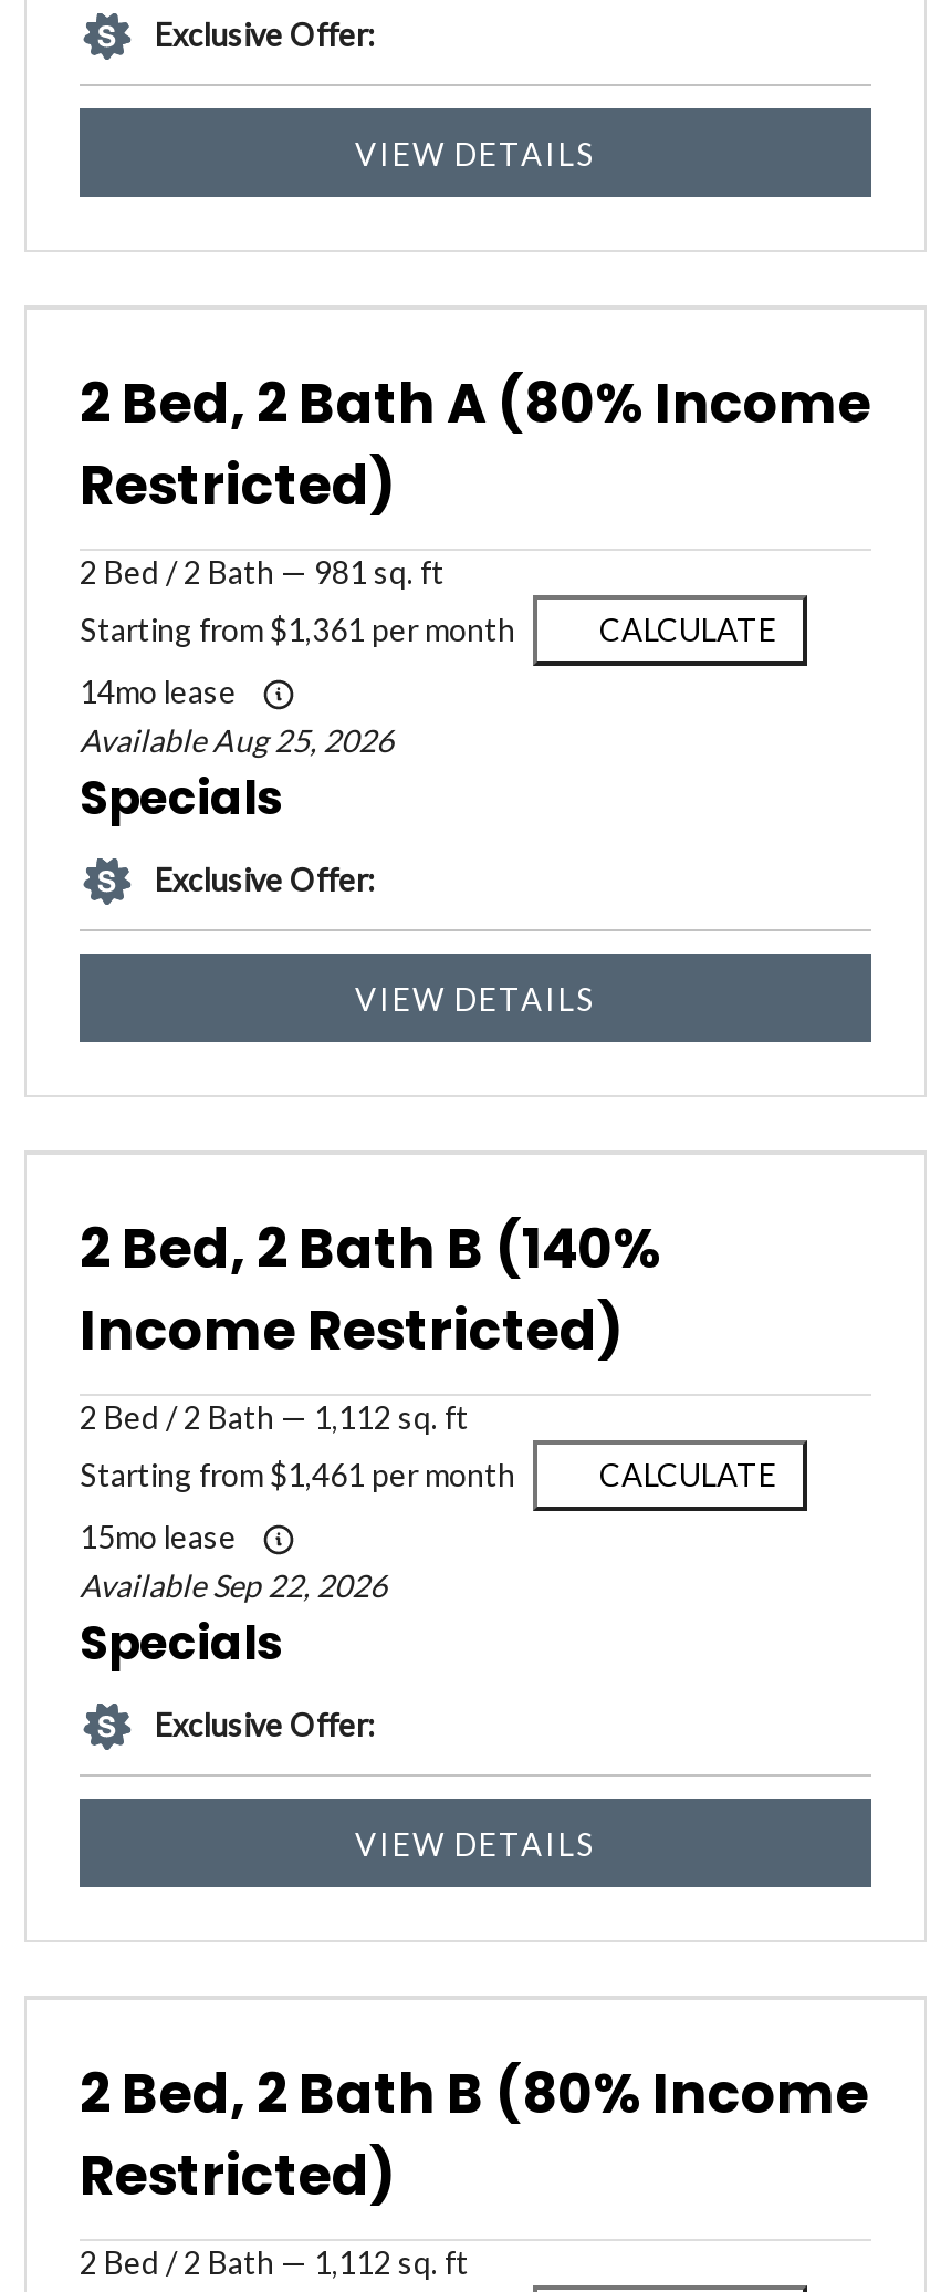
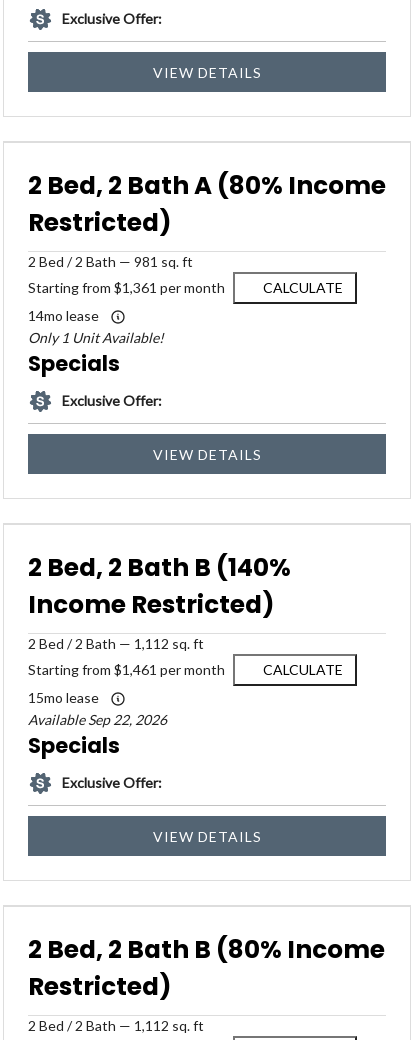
[80,721,394,759] Available Aug 25, 2026 -> [28,329,164,346] Only 1 Unit Available!

